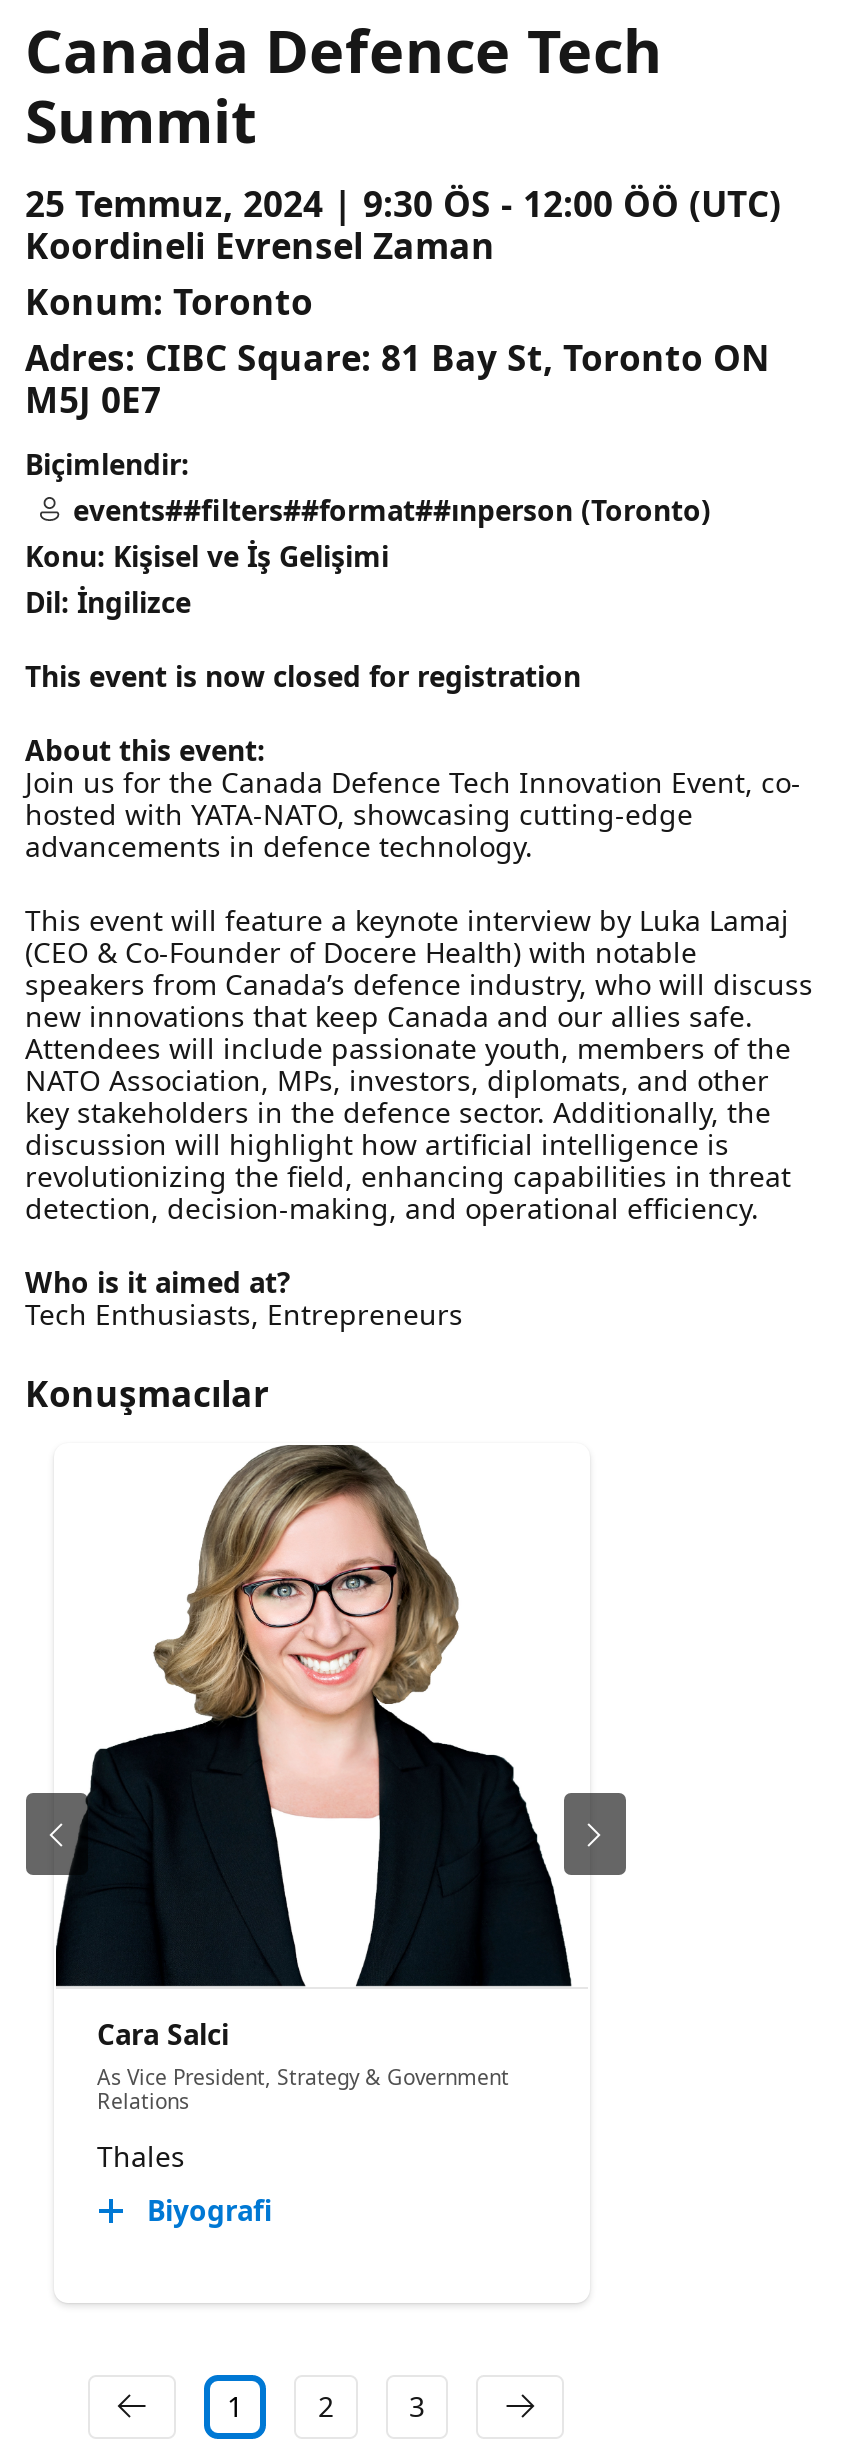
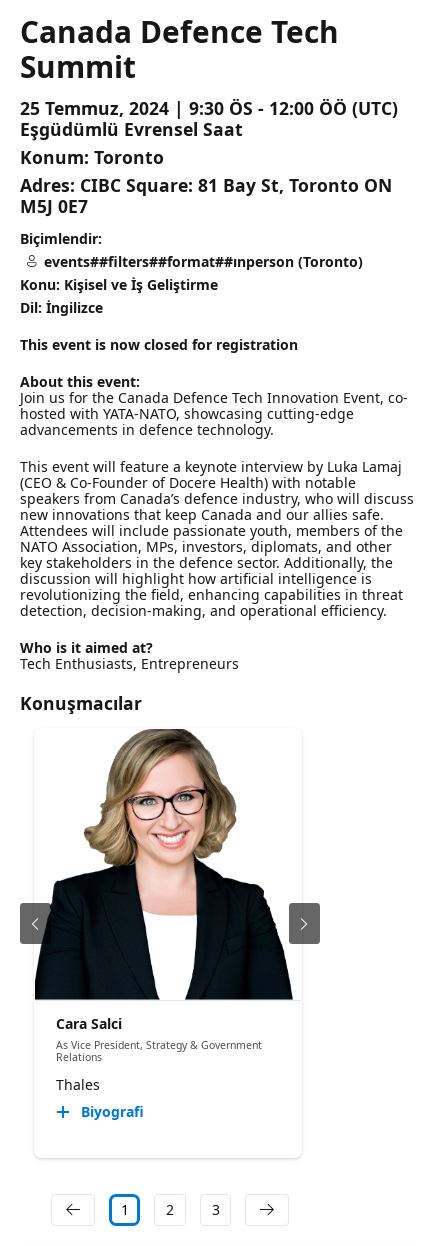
[25,221,495,269] Koordineli Evrensel Zaman -> [19,117,242,141] Eşgüdümlü Evrensel Saat
[25,537,389,575] Konu: Kişisel ve İş Gelişimi -> [19,275,217,294] Konu: Kişisel ve İş Geliştirme

